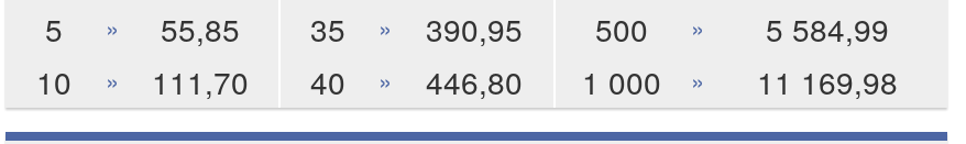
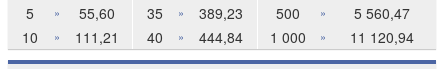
[161,7,240,51] 55,85 -> [78,3,114,23] 55,60
[426,7,523,51] 390,95 -> [199,3,243,23] 389,23
[766,7,889,51] 5 584,99 -> [353,3,409,23] 5 560,47
[152,59,249,103] 111,70 -> [74,27,118,47] 111,21
[426,59,523,103] 446,80 -> [199,27,243,47] 444,84
[757,59,898,103] 11 169,98 -> [349,27,413,47] 11 120,94

